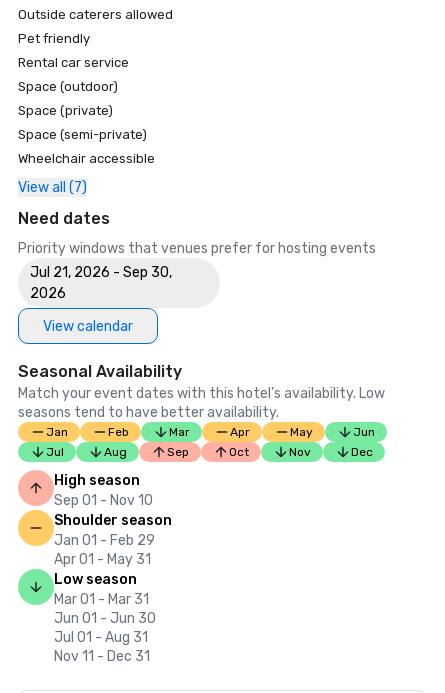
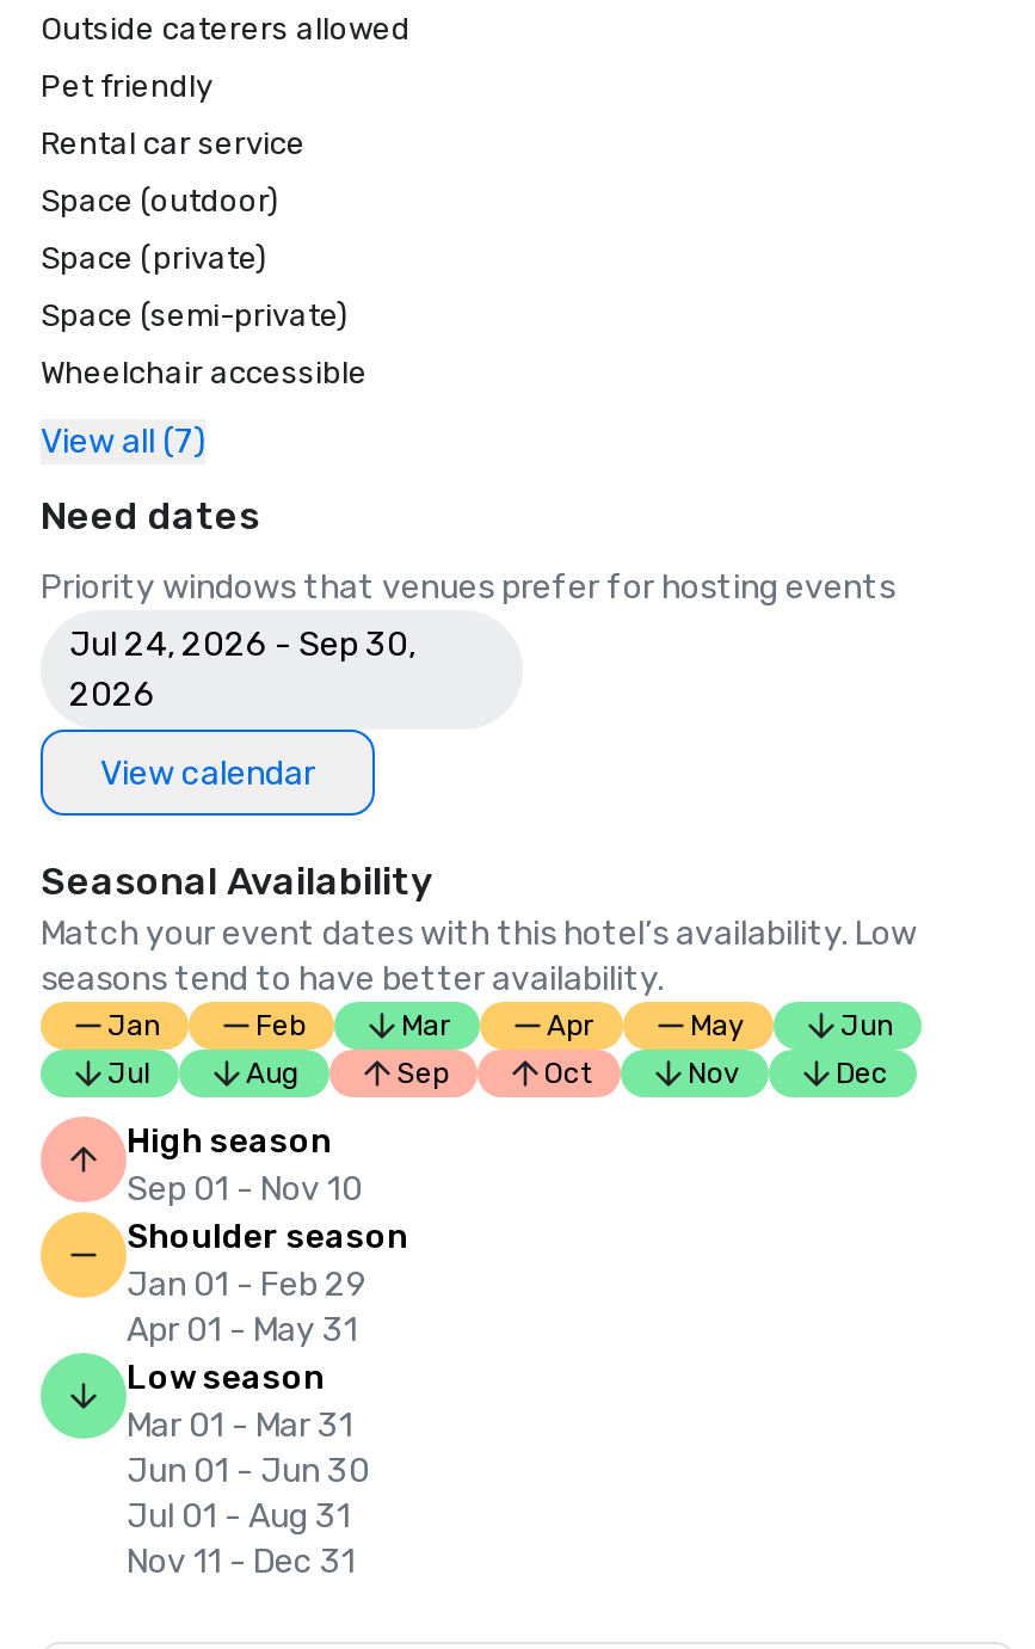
[30,264,172,281] Jul 21, 2026 - Sep 30, -> [69,624,415,665] Jul 24, 2026 - Sep 30,

